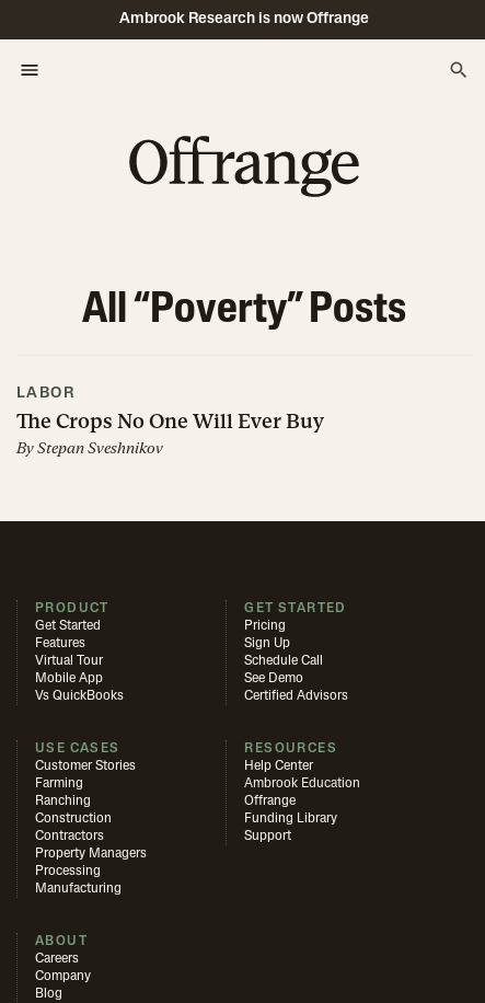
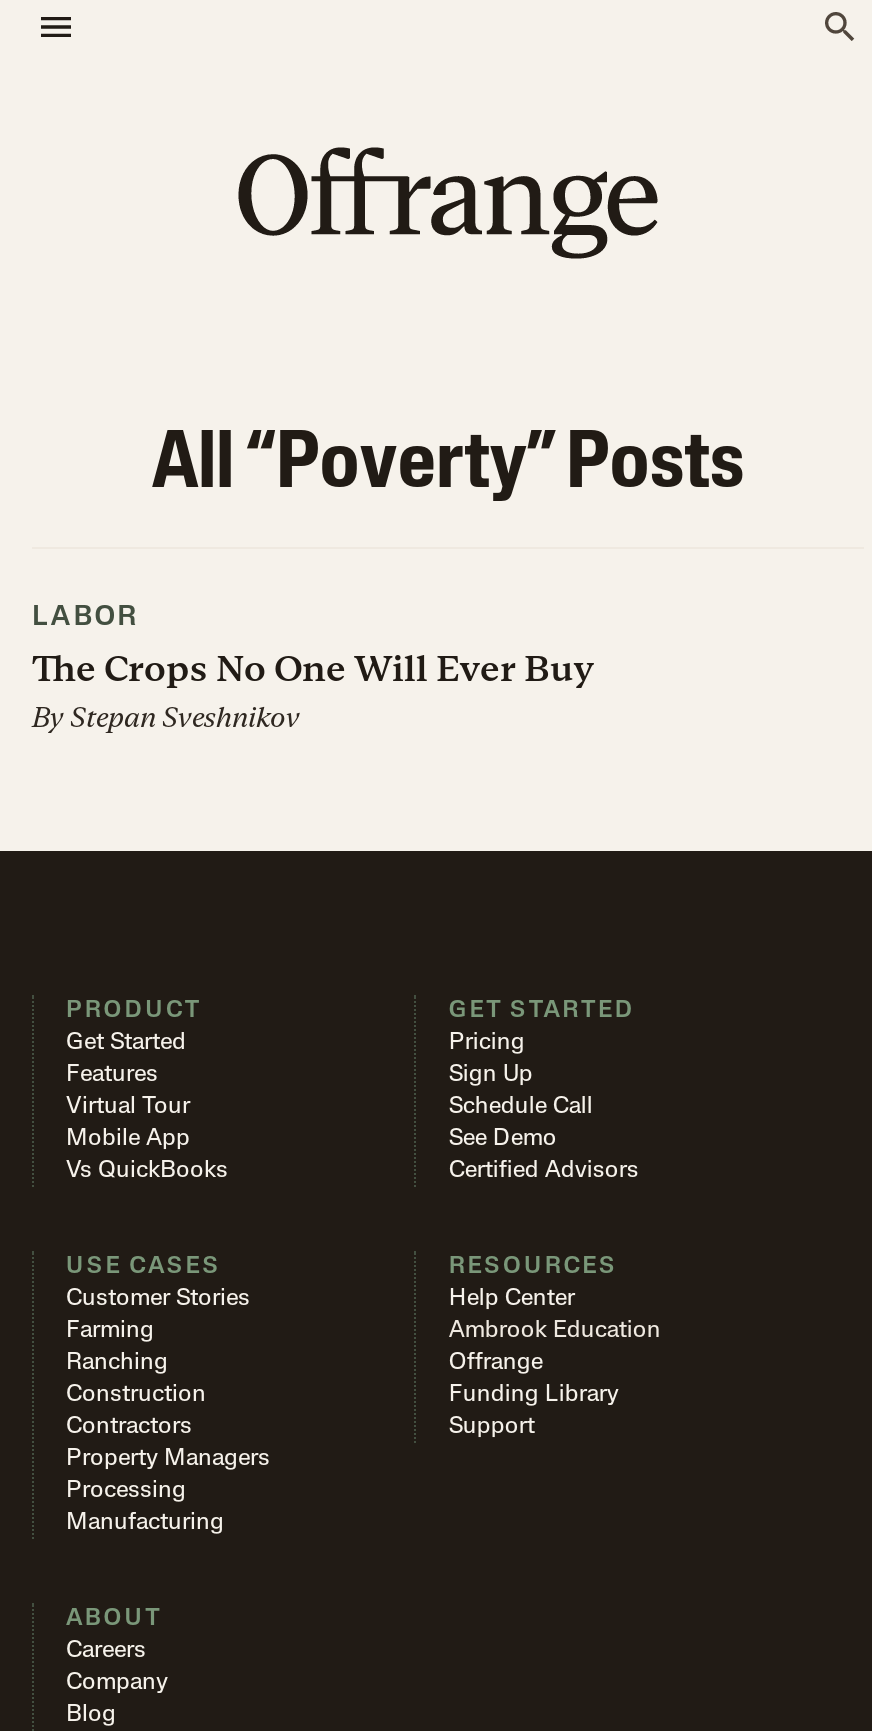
[119,11,369,27] Ambrook Research is now Offrange -> none

